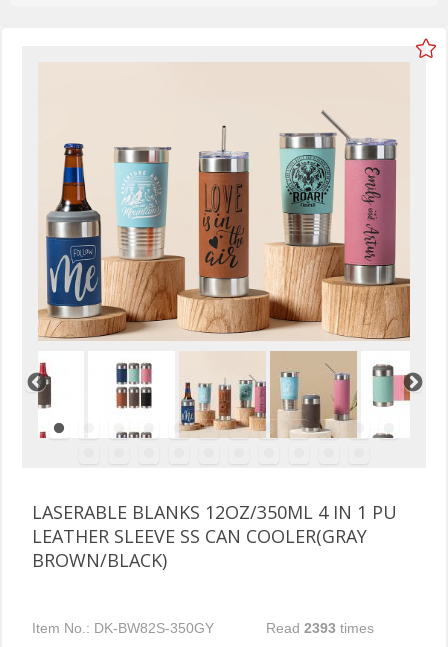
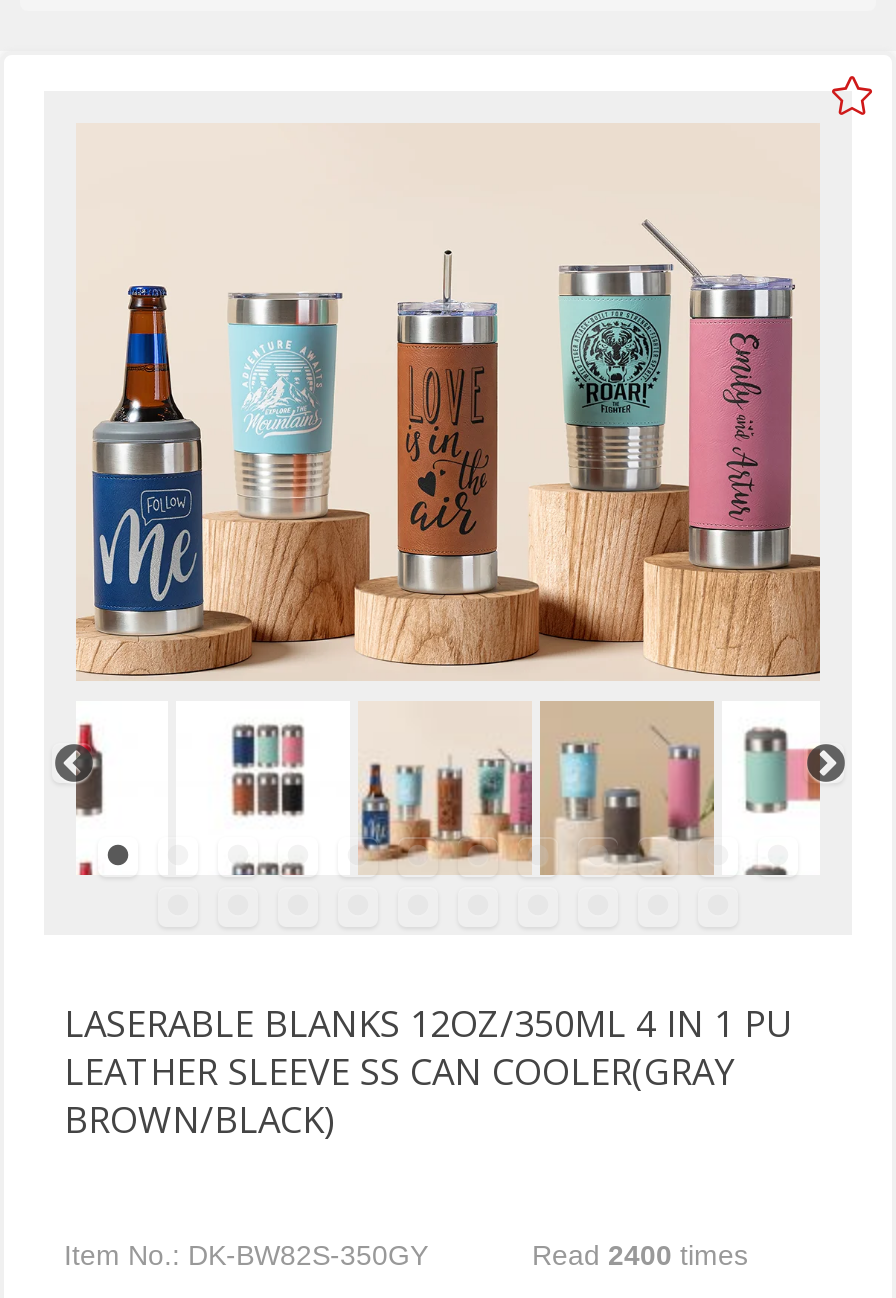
[266,620,374,636] Read 2393 times -> [532,1239,748,1271] Read 2400 times

